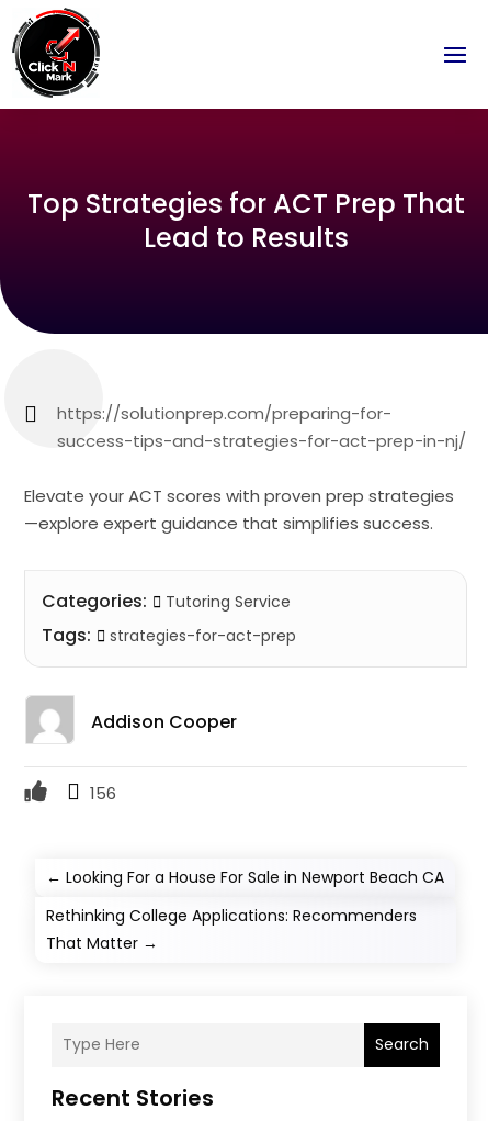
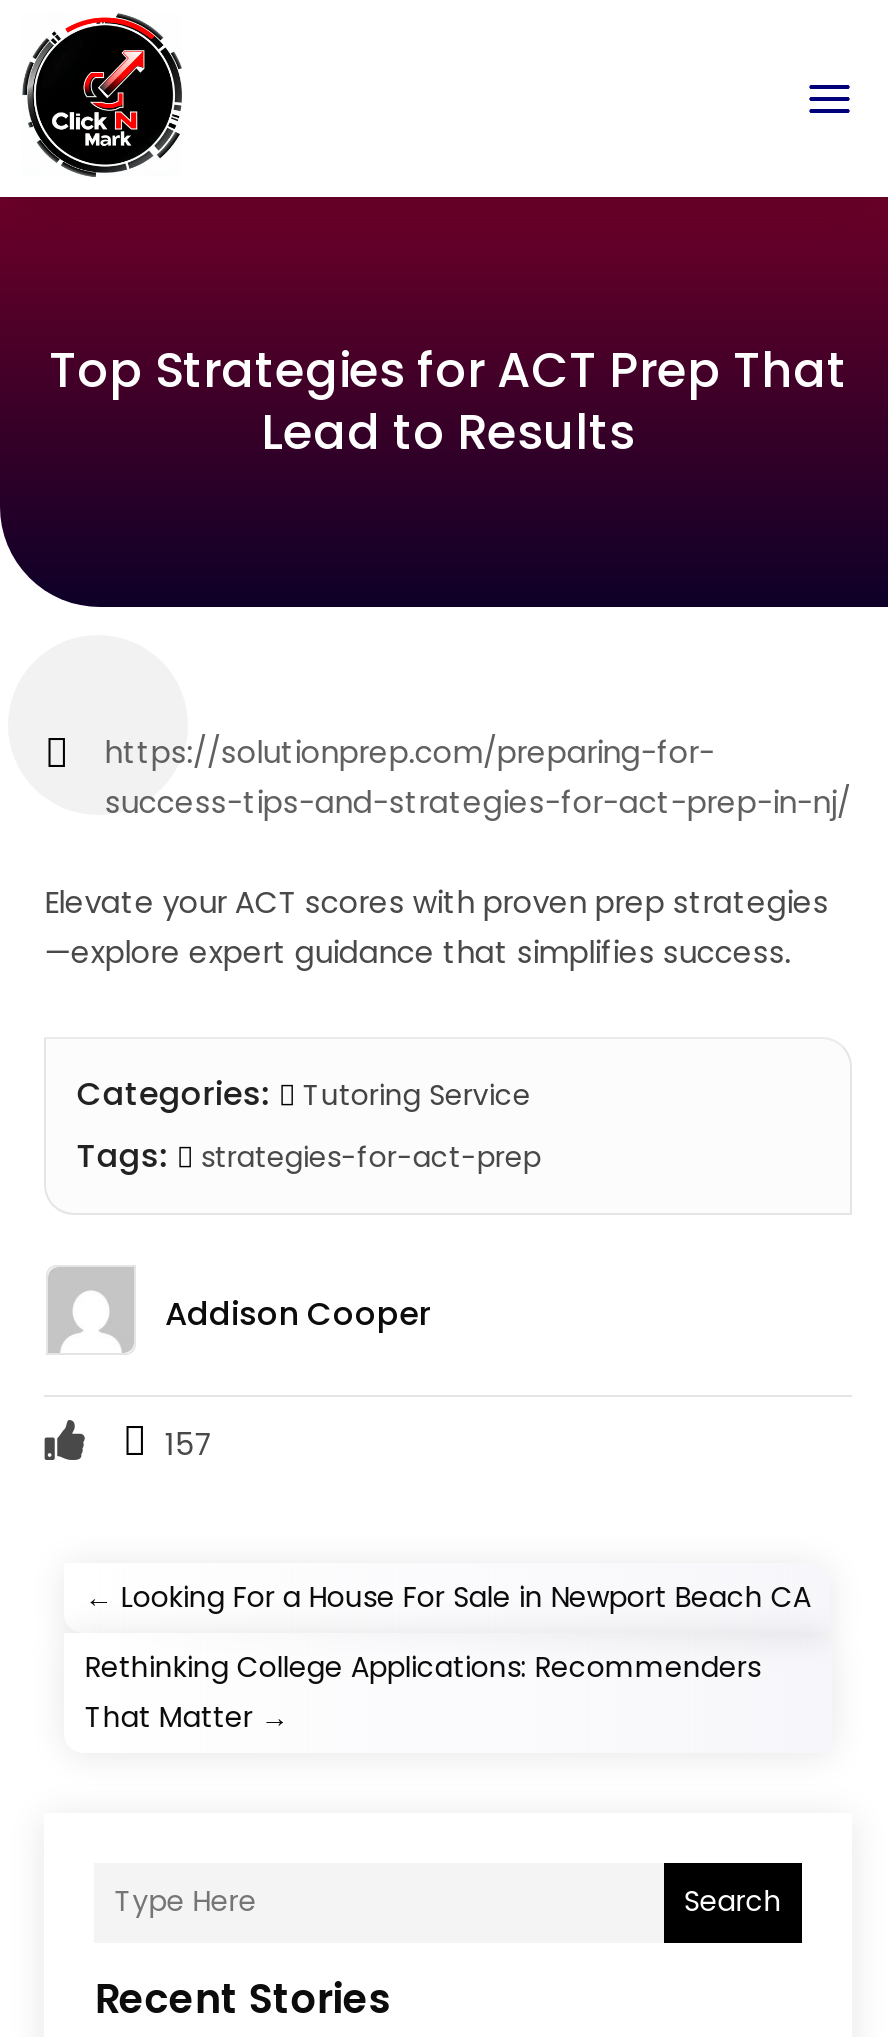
[86,781,117,804] 156 -> [157,1422,213,1464] 157

